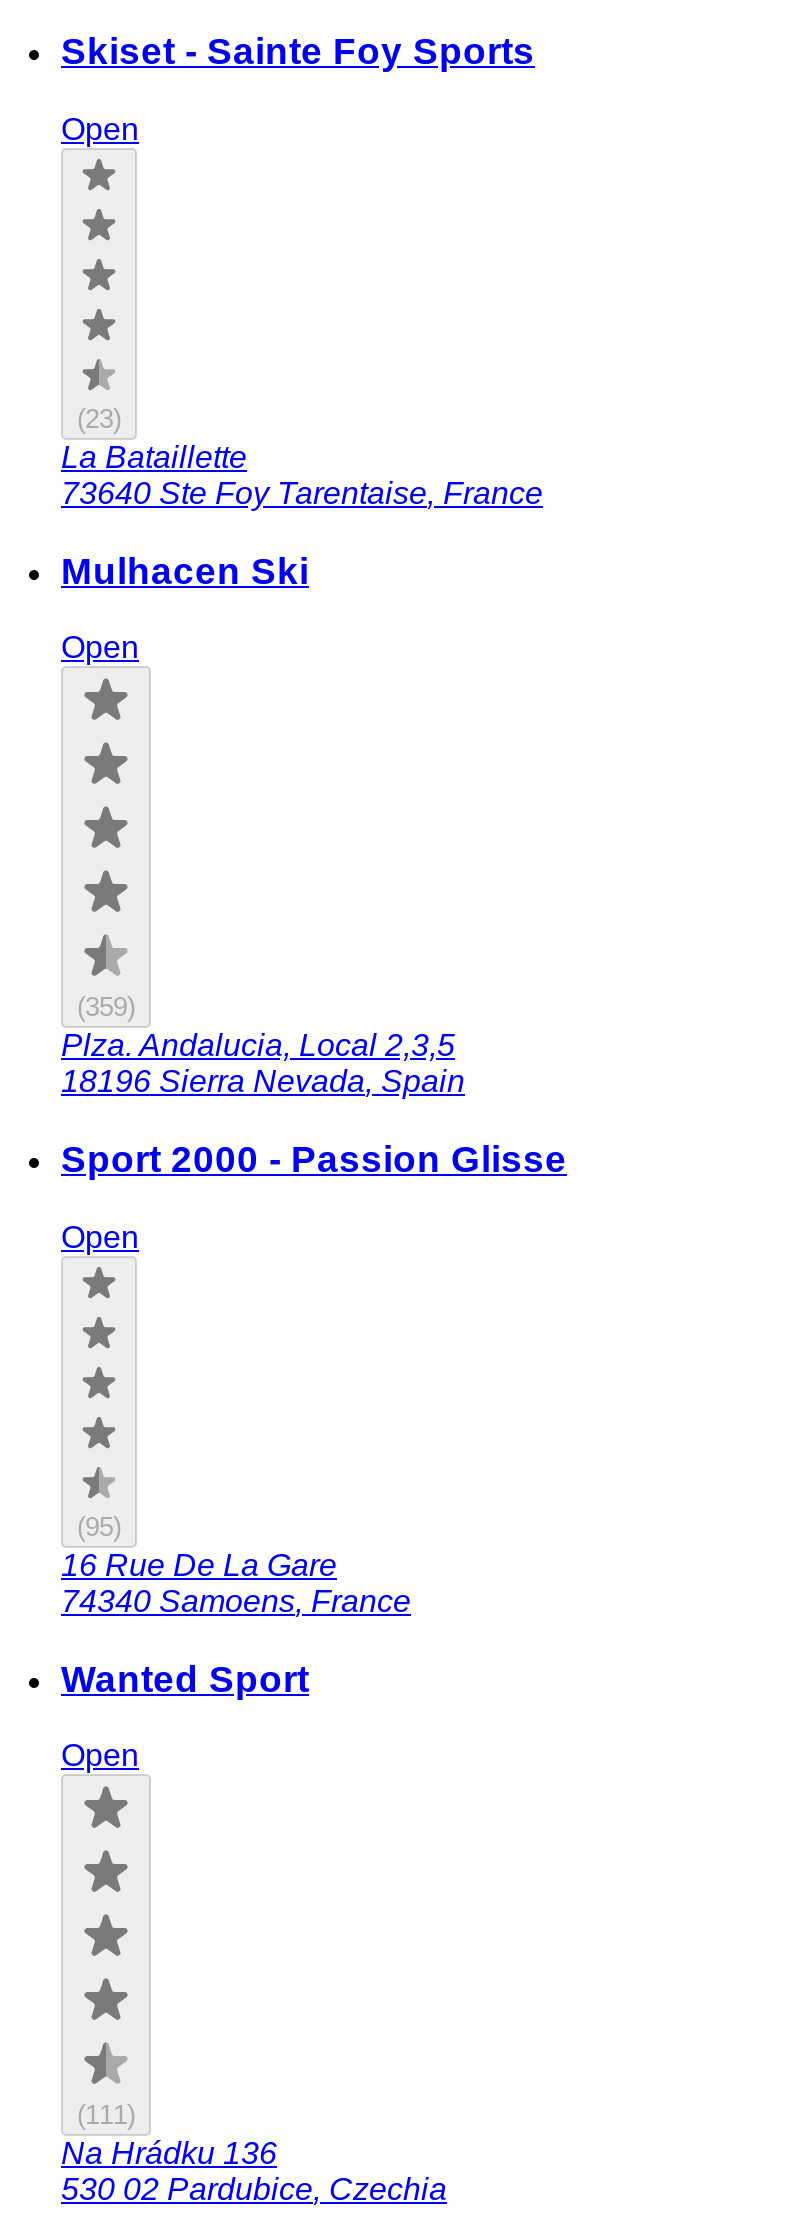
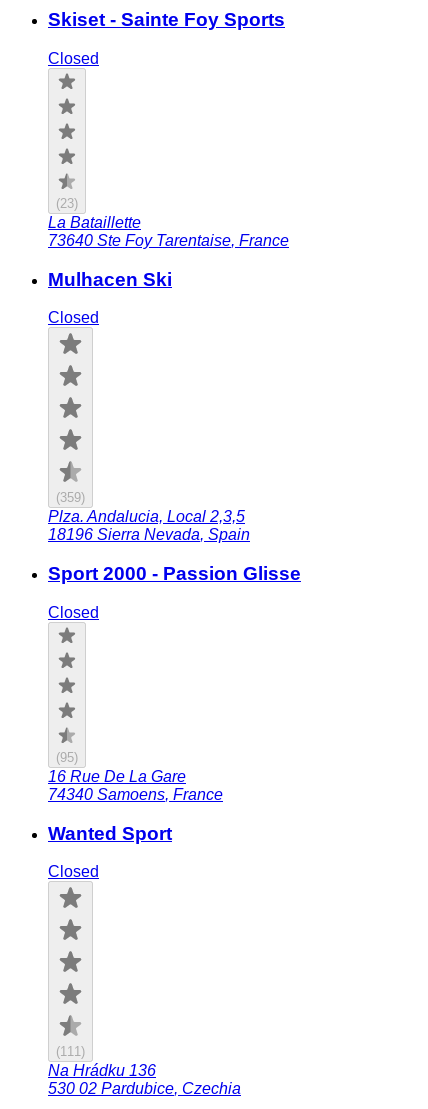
[61,112,139,146] Open -> [48,50,99,67] Closed
[61,631,139,665] Open -> [48,309,99,326] Closed
[61,1220,139,1254] Open -> [48,604,99,621] Closed
[61,1739,139,1773] Open -> [48,863,99,880] Closed

